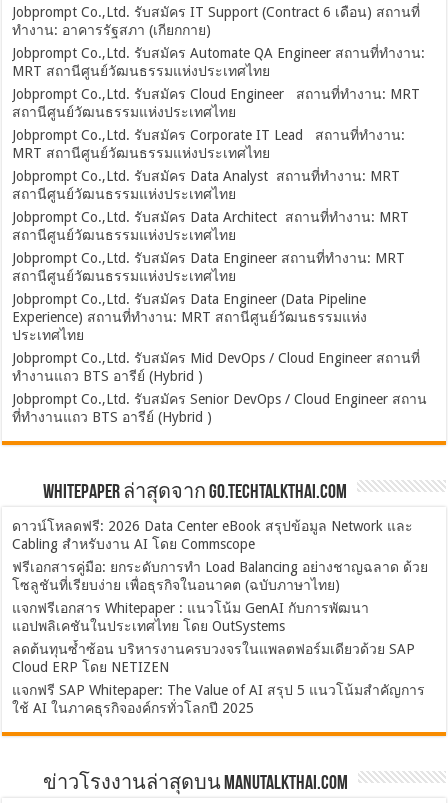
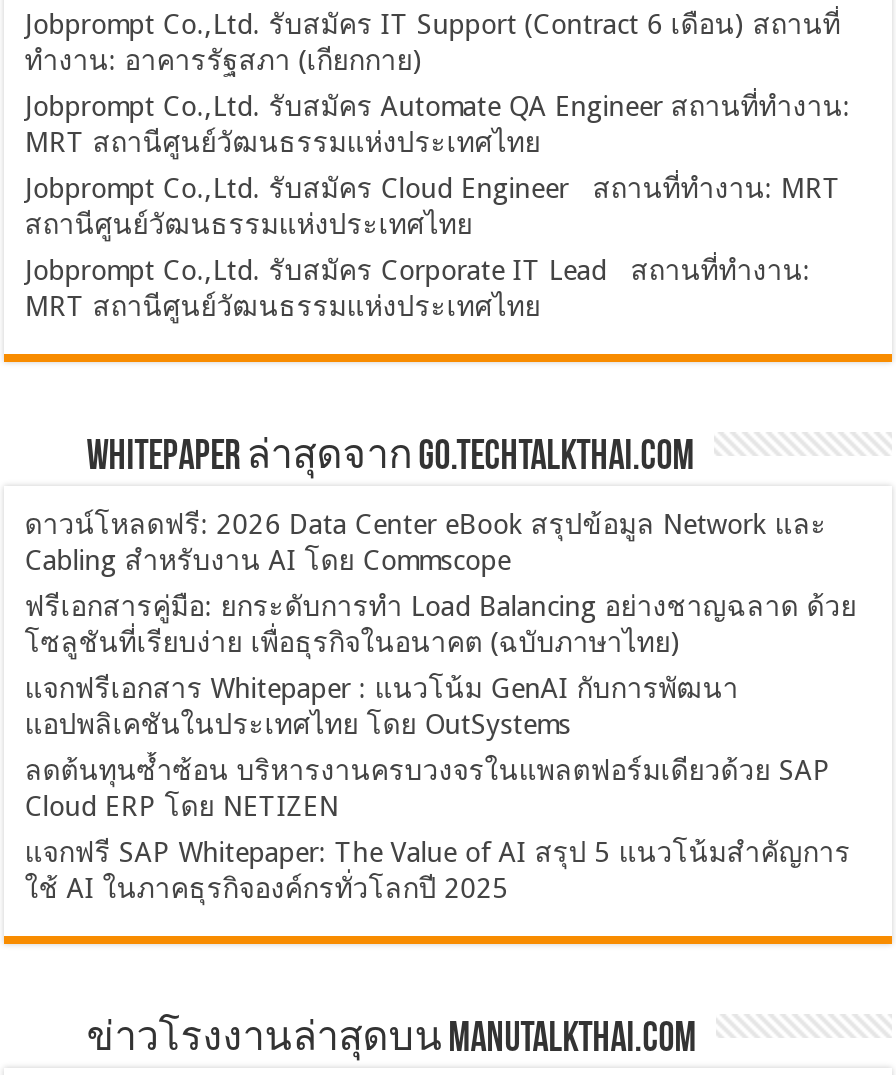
[12,168,427,425] Jobprompt Co.,Ltd. รับสมัคร Data Analyst สถานที่ทำงาน: MRT | สถานีศูนย์วัฒนธรรมแห่งประเทศไทย | Jobprompt Co.,Ltd. รับสมัคร Data Architect สถานที่ทำงาน: MRT | สถานีศูนย์วัฒนธรรมแห่งประเทศไทย | Jobprompt Co.,Ltd. รับสมัคร Data Engineer สถานที่ทำงาน: MRT | สถานีศูนย์วัฒนธรรมแห่งประเทศไทย | Jobprompt Co.,Ltd. รับสมัคร Data Engineer (Data Pipeline | Experience) สถานที่ทำงาน: MRT สถานีศูนย์วัฒนธรรมแห่ง | ประเทศไทย | Jobprompt Co.,Ltd. รับสมัคร Mid DevOps / Cloud Engineer สถานที่ | ทำงานแถว BTS อารีย์ (Hybrid ) | Jobprompt Co.,Ltd. รับสมัคร Senior DevOps / Cloud Engineer สถาน | ที่ทำงานแถว BTS อารีย์ (Hybrid ) -> none

